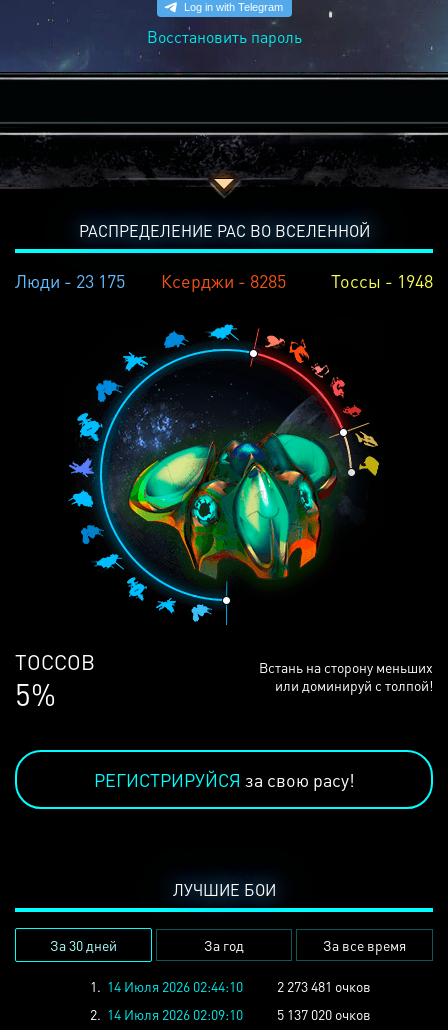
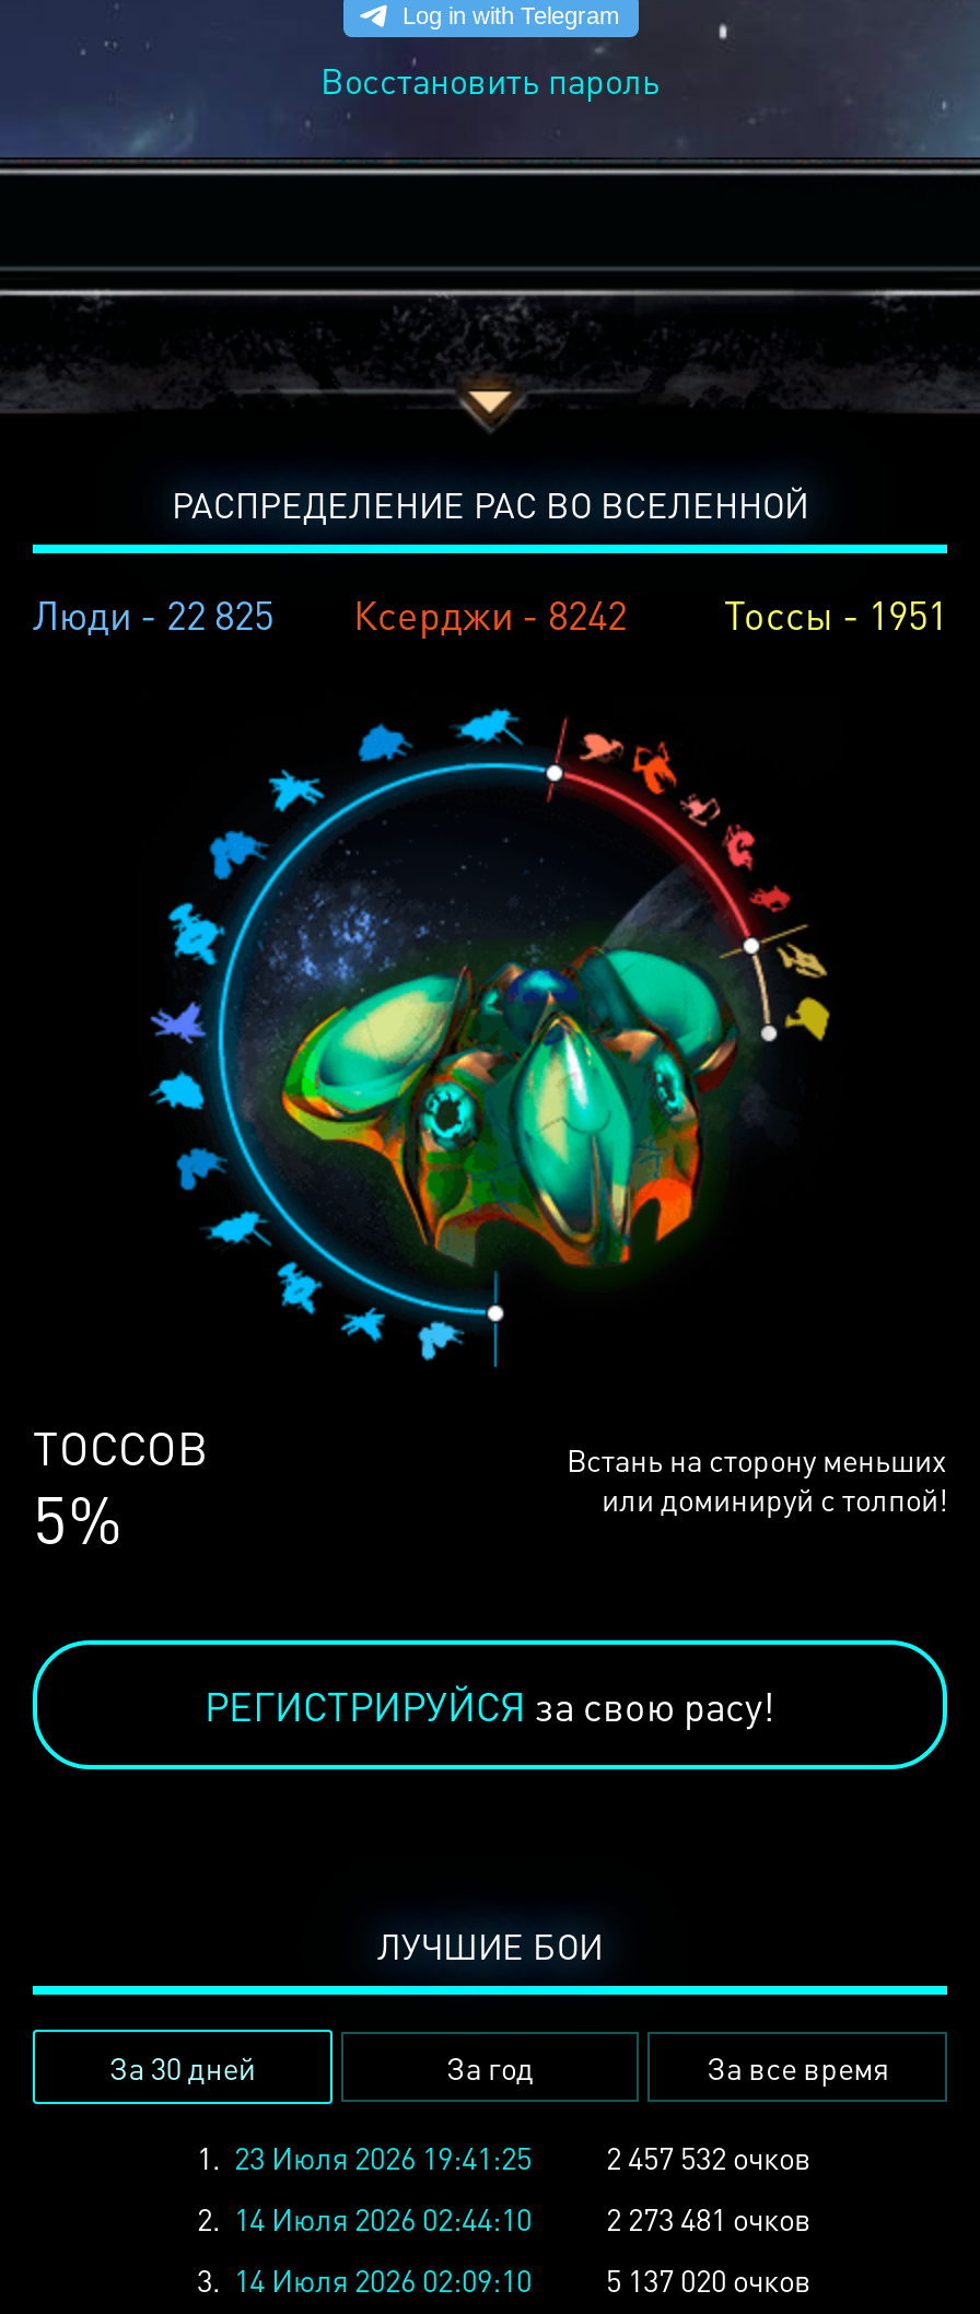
[15,269,125,292] Люди - 23 175 -> [33,588,273,639] Люди - 22 825
[161,269,286,292] Ксерджи - 8285 -> [353,588,627,639] Ксерджи - 8242
[331,269,433,292] Тоссы - 1948 -> [724,588,947,639] Тоссы - 1951
[90,977,243,995] 1. 14 Июля 2026 02:44:10 -> [197,2137,812,2237] 1. 23 Июля 2026 19:41:25 | 2 457 532 очков | 2. 14 Июля 2026 02:44:10
[90,1005,371,1023] 2. 14 Июля 2026 02:09:10 5 137 020 очков -> [197,2259,812,2299] 3. 14 Июля 2026 02:09:10 5 137 020 очков

